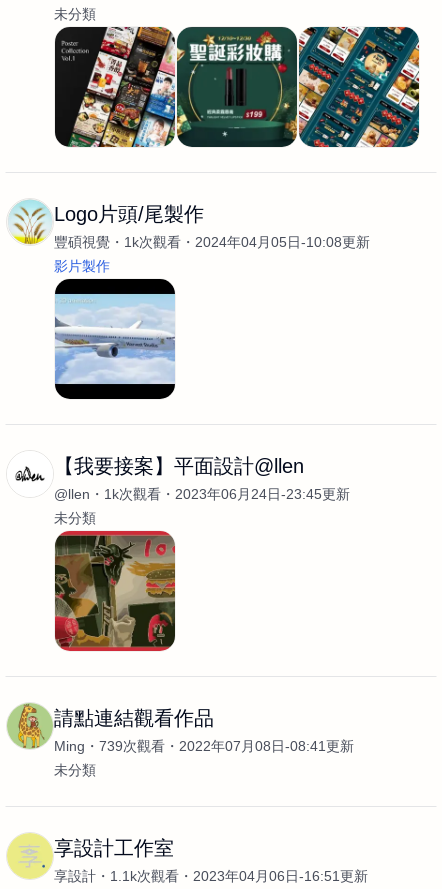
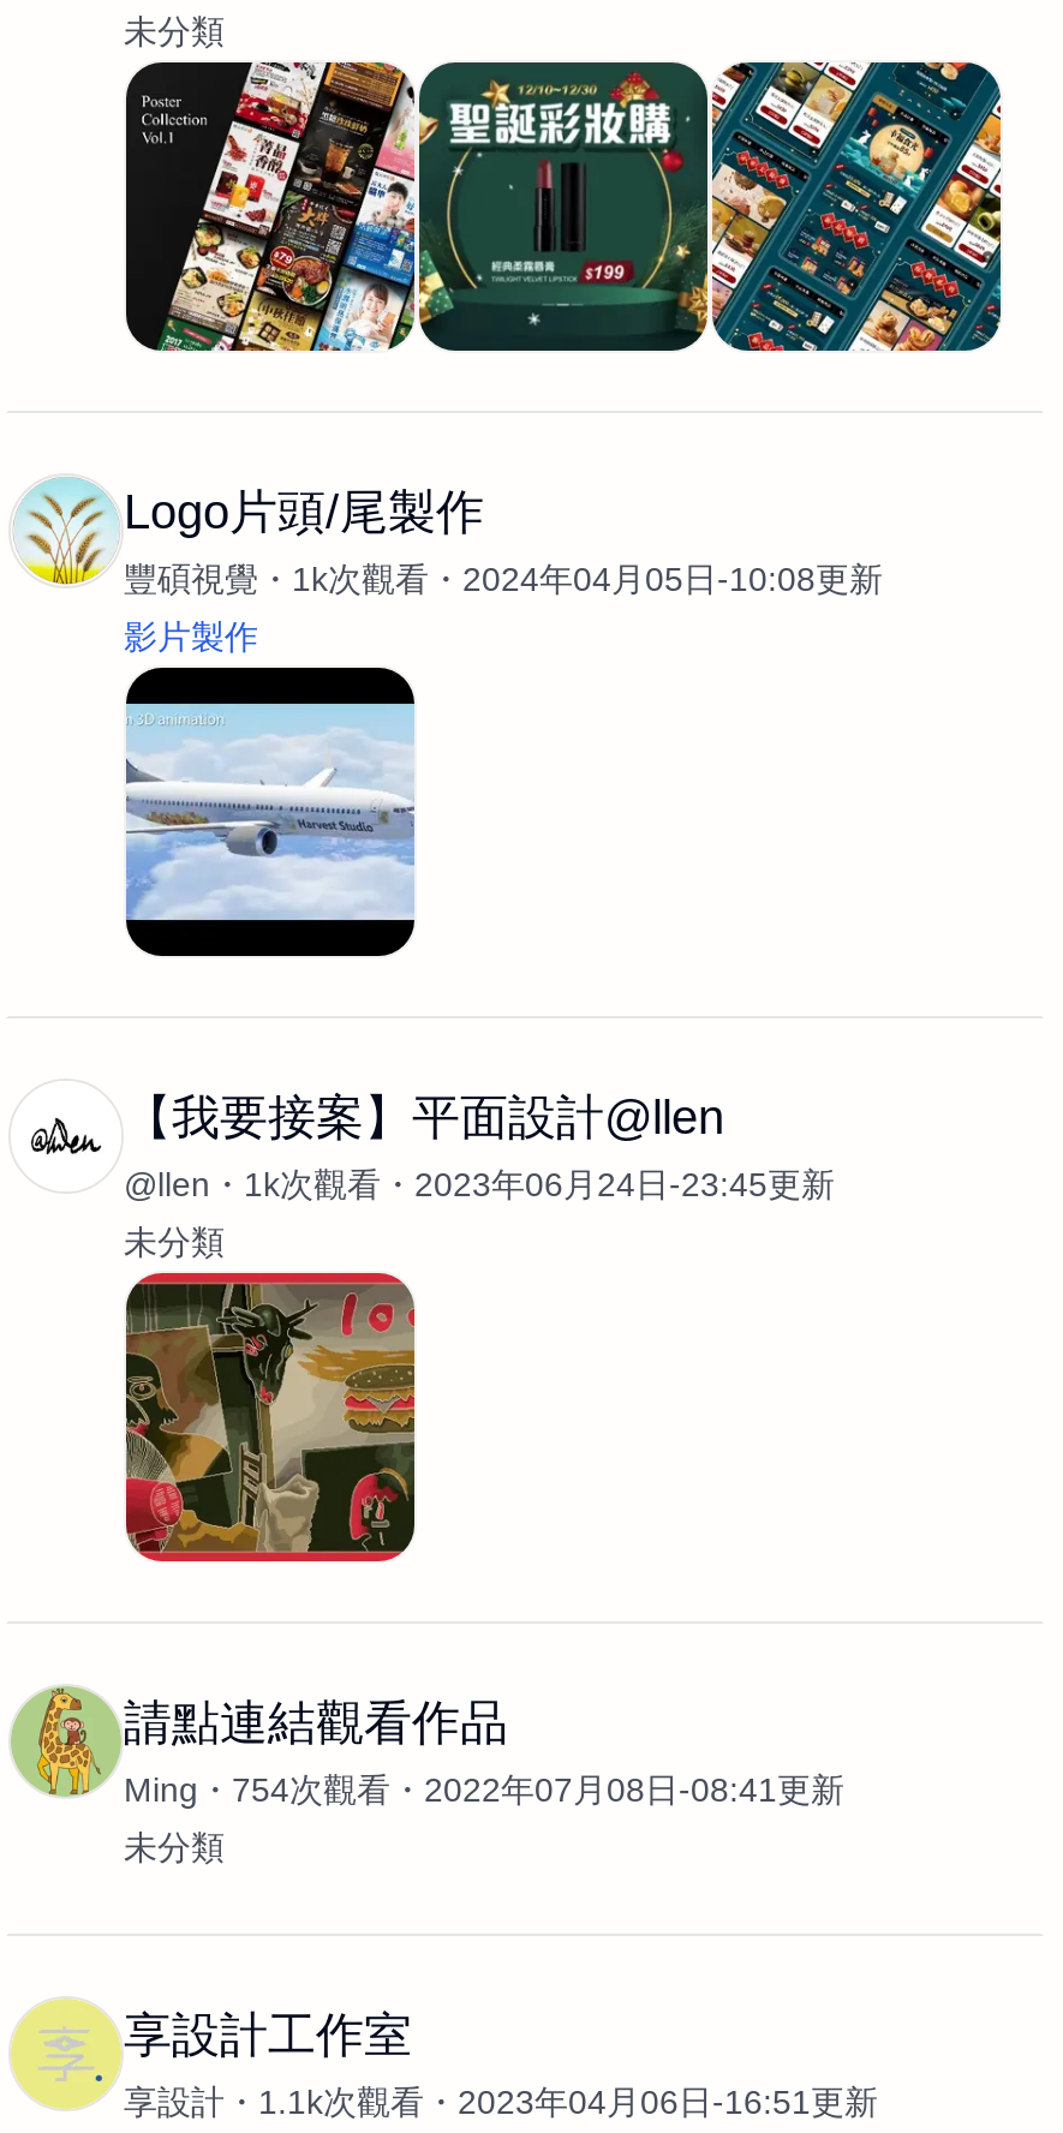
[54,738,354,754] Ming 739次觀看 2022年07月08日-08:41更新 -> [124,1770,844,1809] Ming 754次觀看 2022年07月08日-08:41更新

